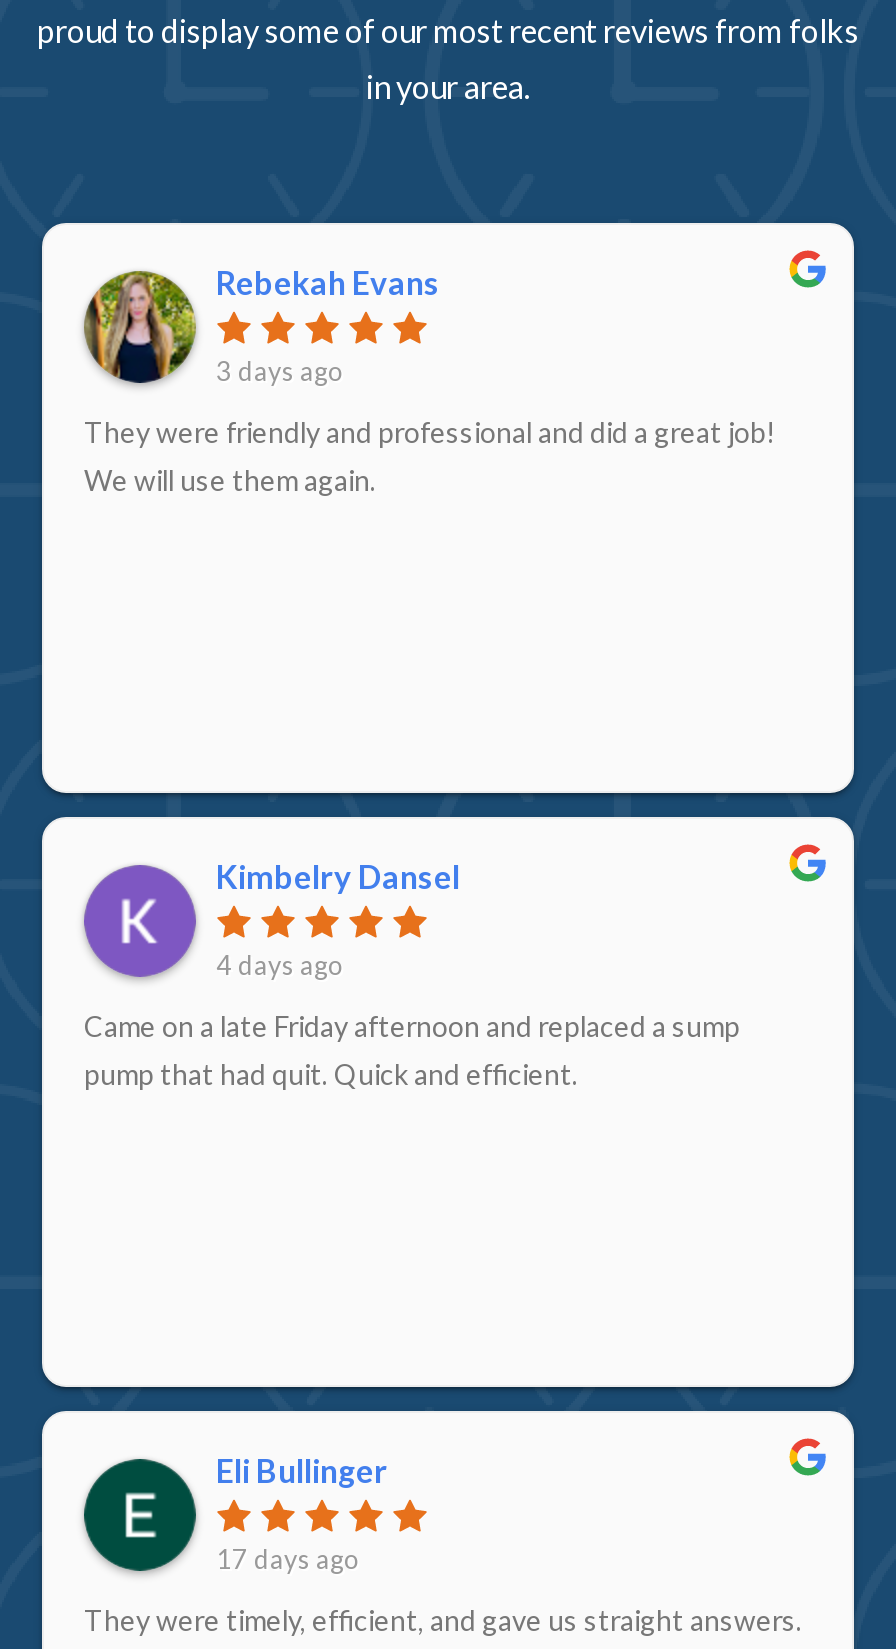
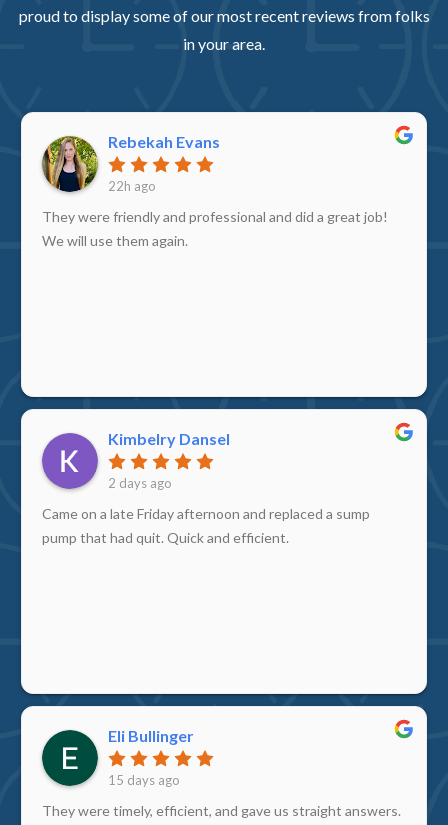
[216,355,344,387] 3 days ago -> [108,178,156,194] 22h ago
[216,949,344,981] 4 days ago -> [108,475,172,491] 2 days ago
[216,1543,360,1575] 17 days ago -> [108,772,180,788] 15 days ago

